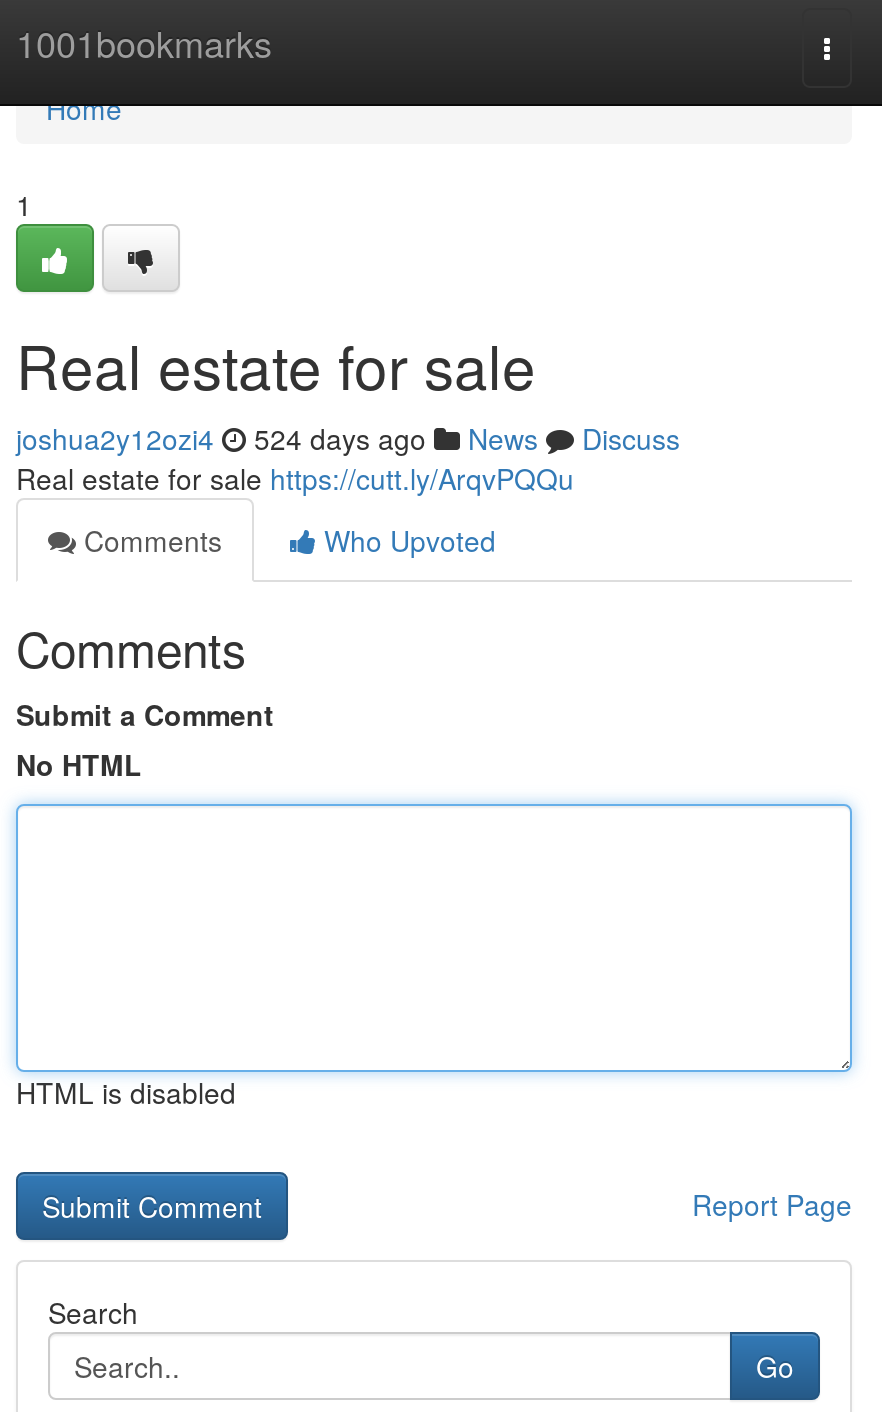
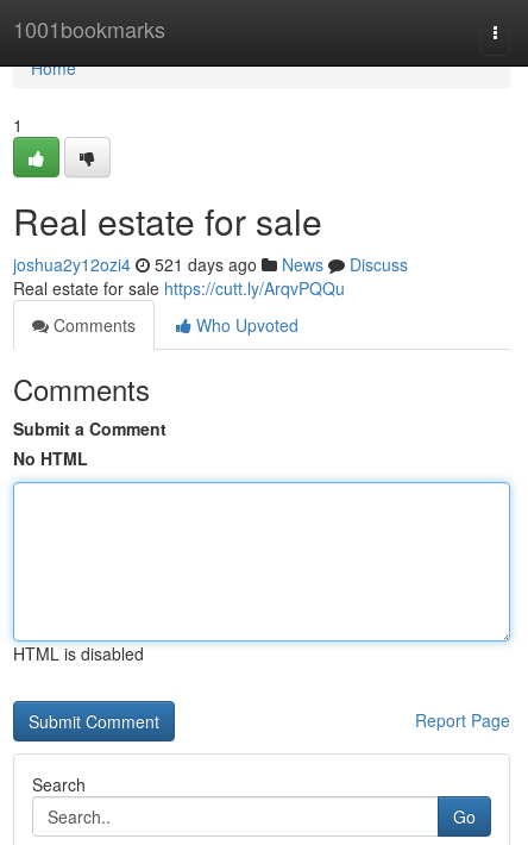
[16,418,680,458] joshua2y12ozi4 524 days ago News Discuss -> [13,252,408,276] joshua2y12ozi4 521 days ago News Discuss

